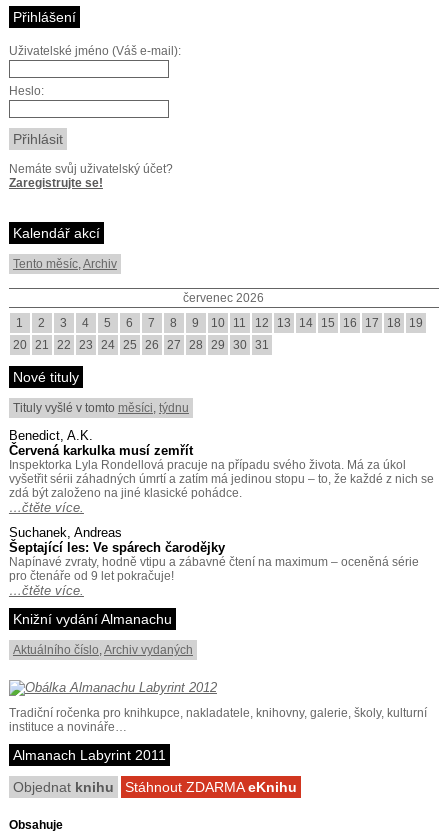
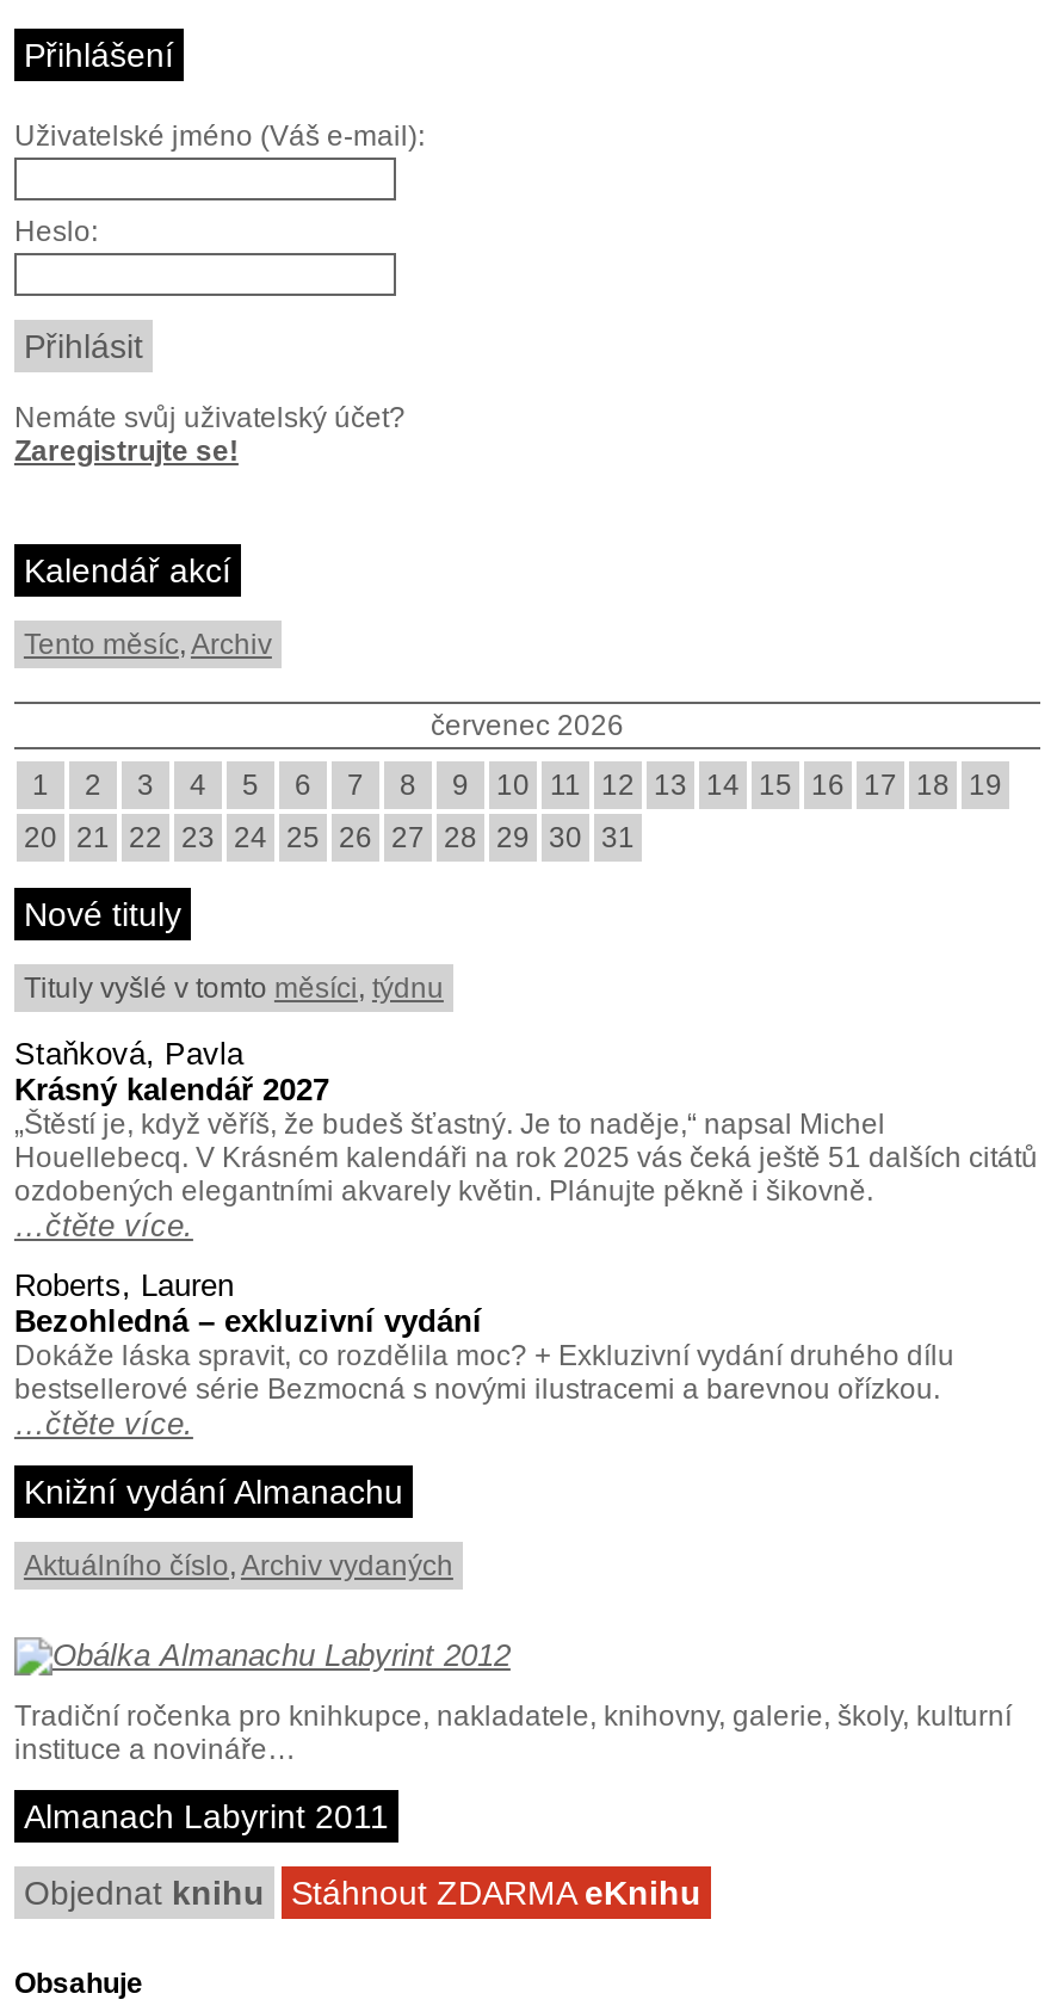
[9,428,434,500] Benedict, A.K. | Červená karkulka musí zemřít | Inspektorka Lyla Rondellová pracuje na případu svého života. Má za úkol | vyšetřit sérii záhadných úmrtí a zatím má jedinou stopu – to, že každé z nich se | zdá být založeno na jiné klasické pohádce. -> [14,1036,1038,1208] Staňková, Pavla | Krásný kalendář 2027 | „Štěstí je, když věříš, že budeš šťastný. Je to naděje,“ napsal Michel | Houellebecq. V Krásném kalendáři na rok 2025 vás čeká ještě 51 dalších citátů | ozdobených elegantními akvarely květin. Plánujte pěkně i šikovně.
[9,525,419,583] Suchanek, Andreas | Šeptající les: Ve spárech čarodějky | Napínavé zvraty, hodně vtipu a zábavné čtení na maximum – oceněná série | pro čtenáře od 9 let pokračuje! -> [14,1267,954,1406] Roberts, Lauren | Bezohledná – exkluzivní vydání | Dokáže láska spravit, co rozdělila moc? + Exkluzivní vydání druhého dílu | bestsellerové série Bezmocná s novými ilustracemi a barevnou ořízkou.

